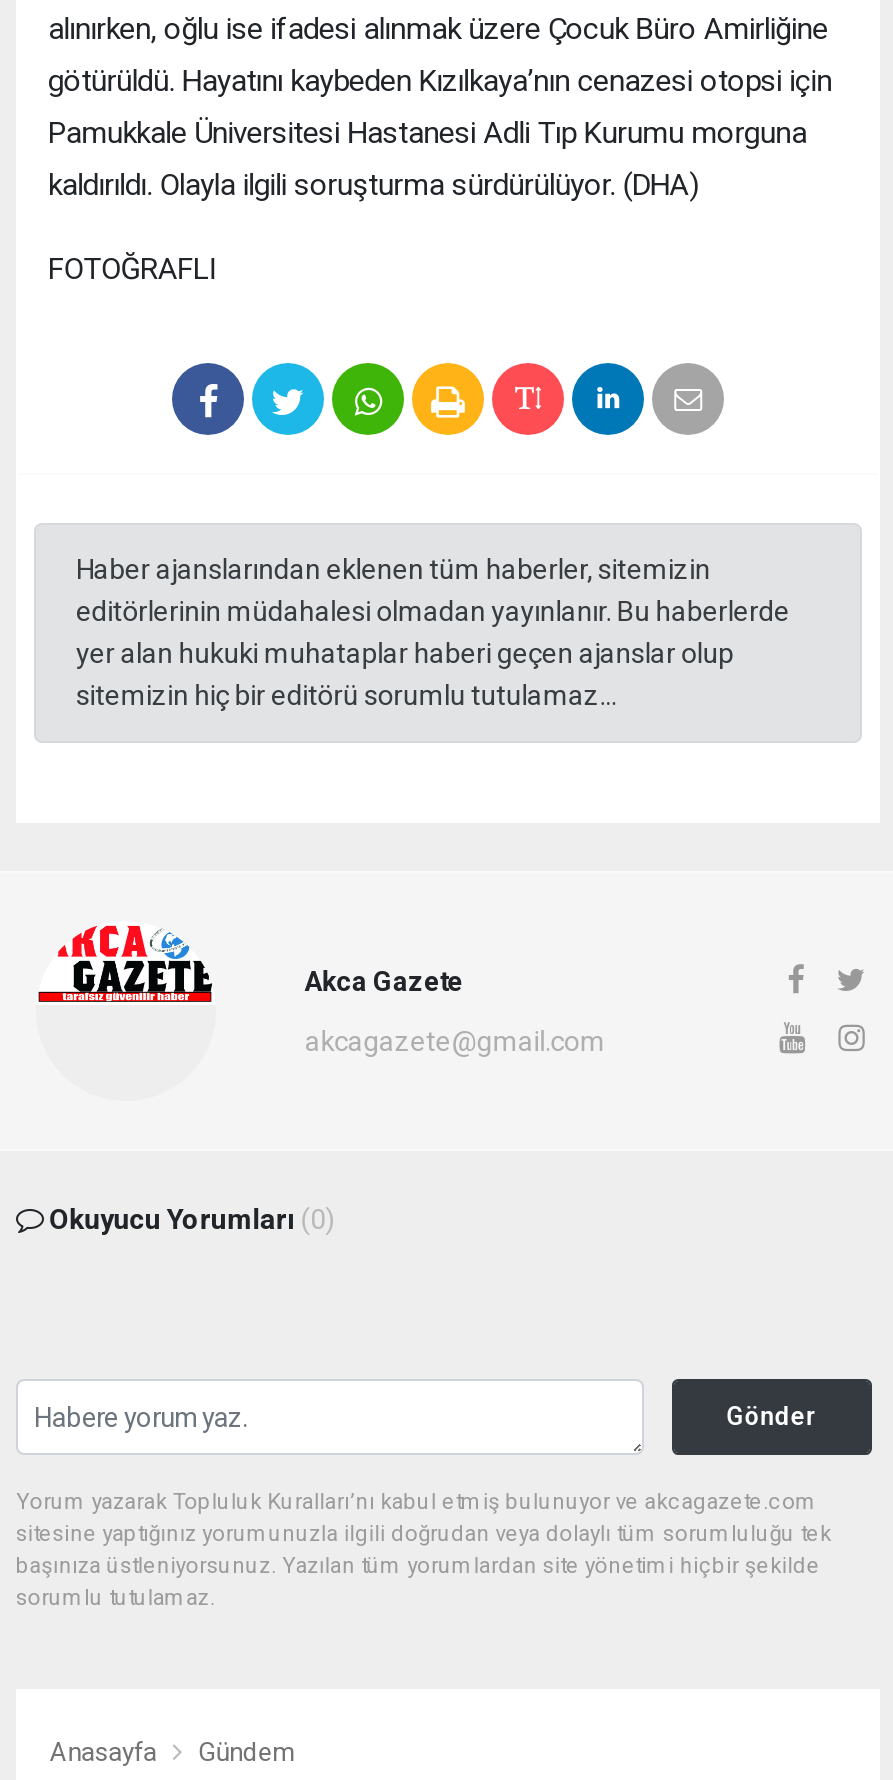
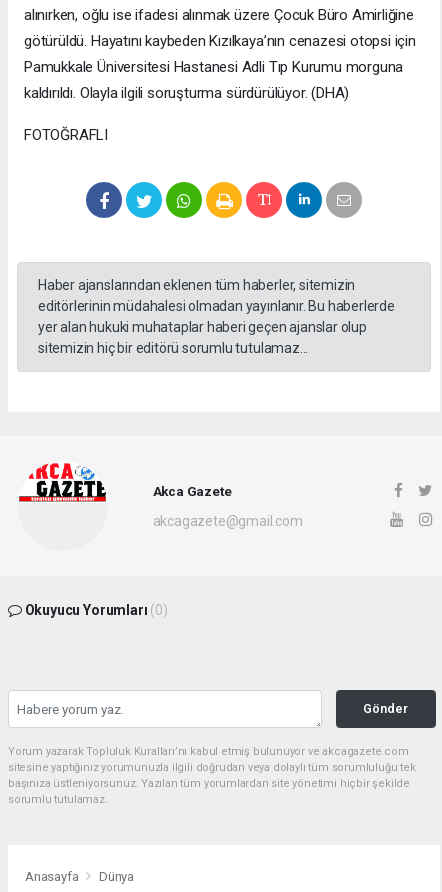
[198,1736,294,1766] Gündem -> [99,869,134,884] Dünya

